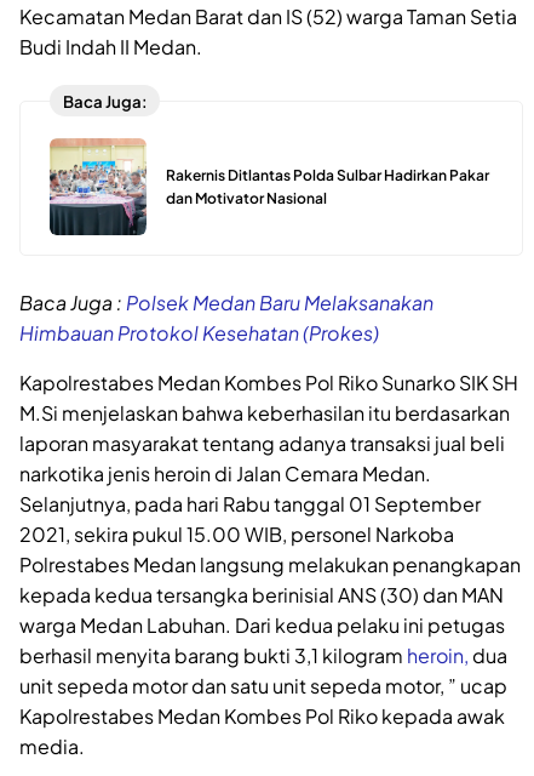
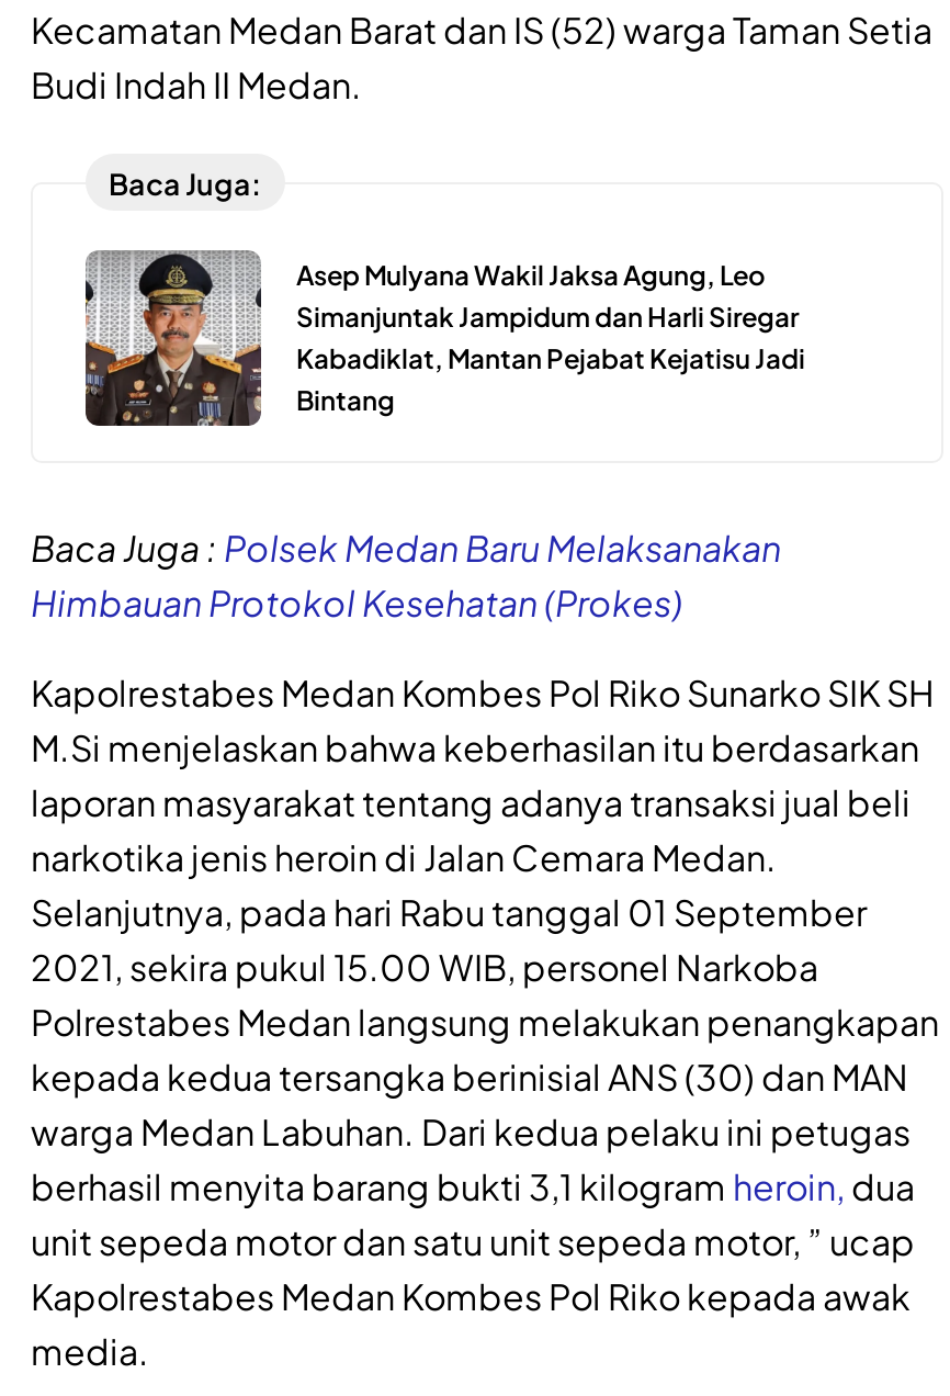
[48,137,489,236] [image] | Rakernis Ditlantas Polda Sulbar Hadirkan Pakar | dan Motivator Nasional -> [83,248,805,428] [image] | Asep Mulyana Wakil Jaksa Agung, Leo | Simanjuntak Jampidum dan Harli Siregar | Kabadiklat, Mantan Pejabat Kejatisu Jadi | Bintang

